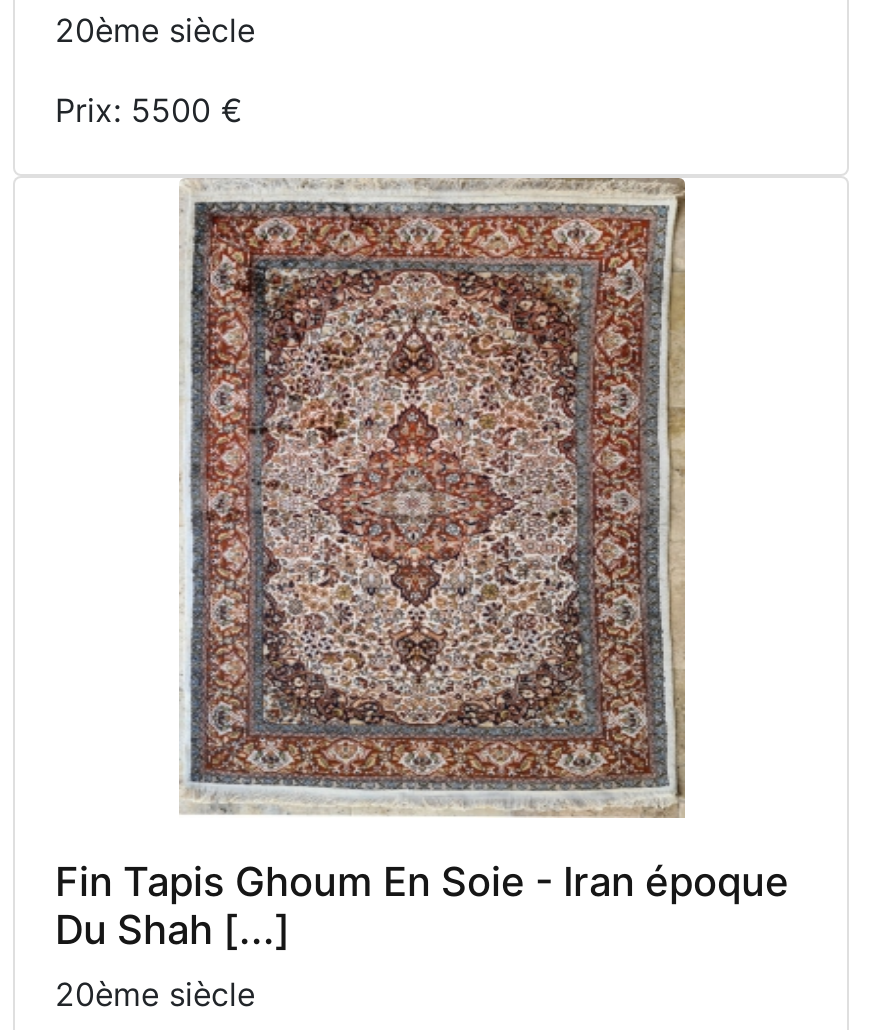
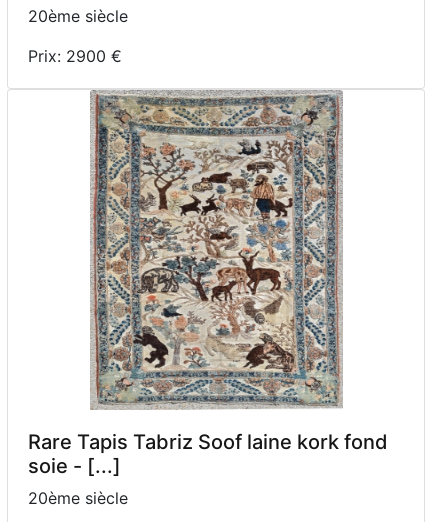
[55,91,243,131] Prix: 5500 € -> [28,46,122,66] Prix: 2900 €
[55,177,789,955] [image] | Fin Tapis Ghoum En Soie - Iran époque | Du Shah [...] -> [28,90,388,478] [image] | Rare Tapis Tabriz Soof laine kork fond | soie - [...]

